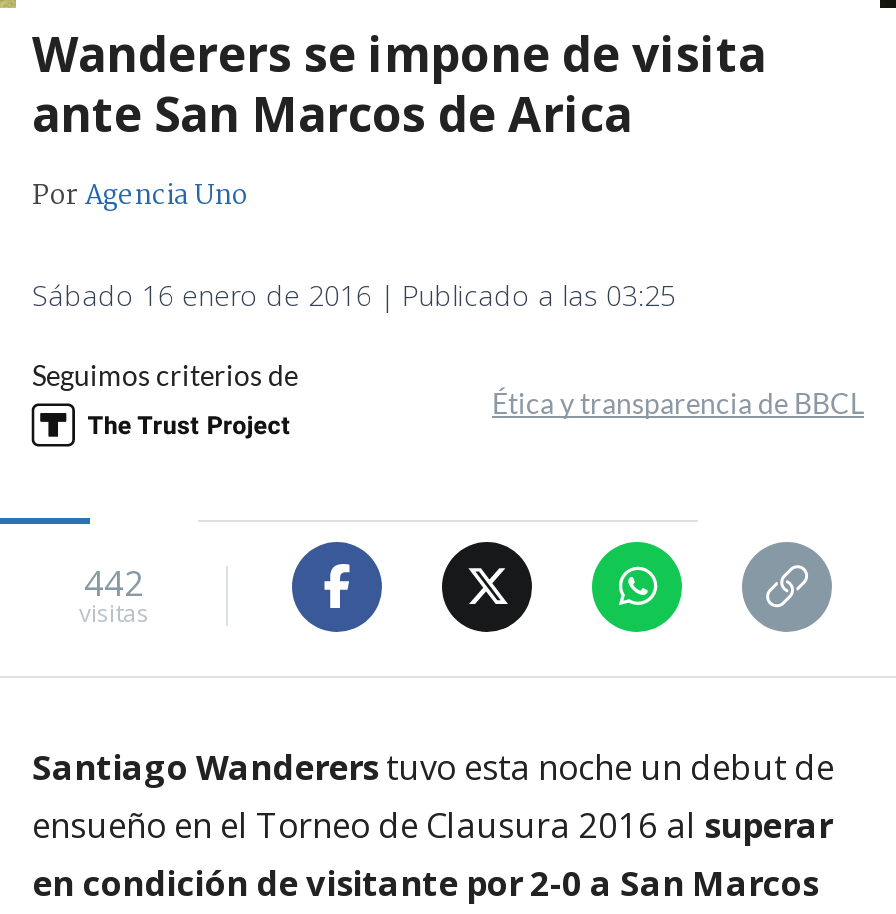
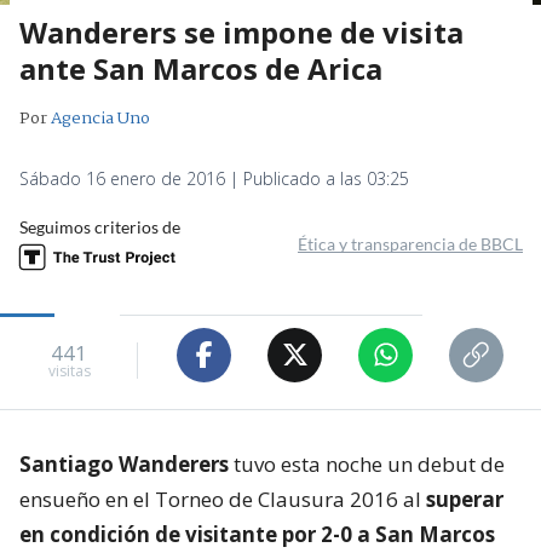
[84,561,144,607] 442 -> [51,339,87,367] 441

